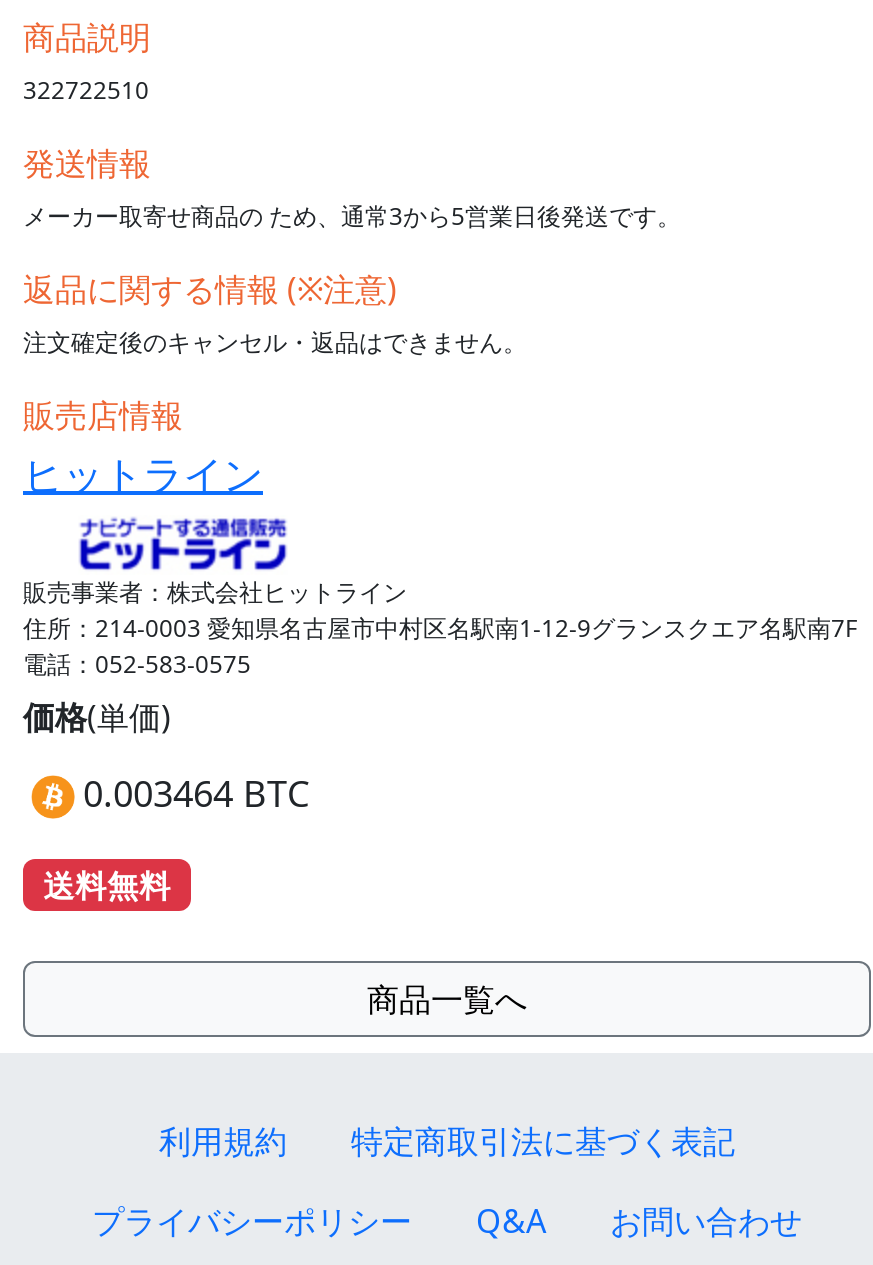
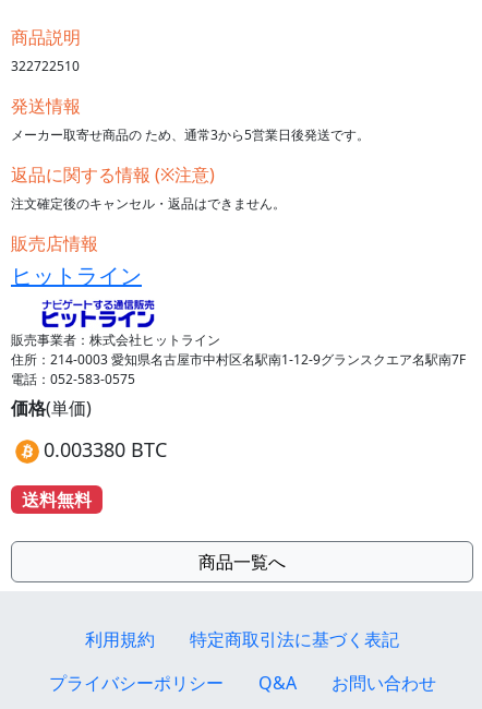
[83,768,309,816] 0.003464 BTC -> [44,436,167,462] 0.003380 BTC

